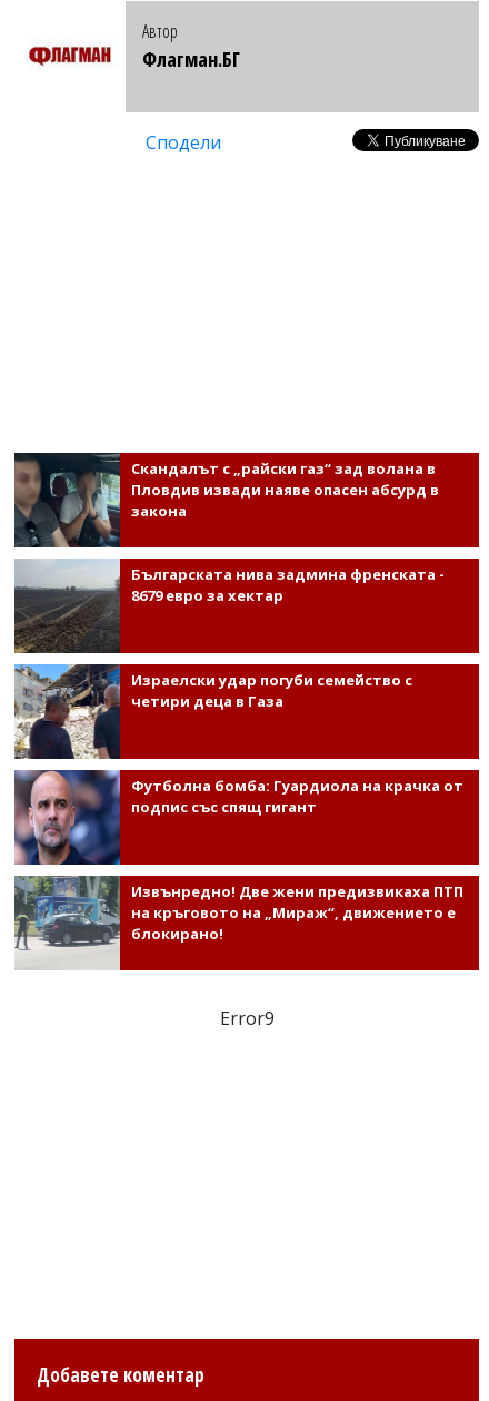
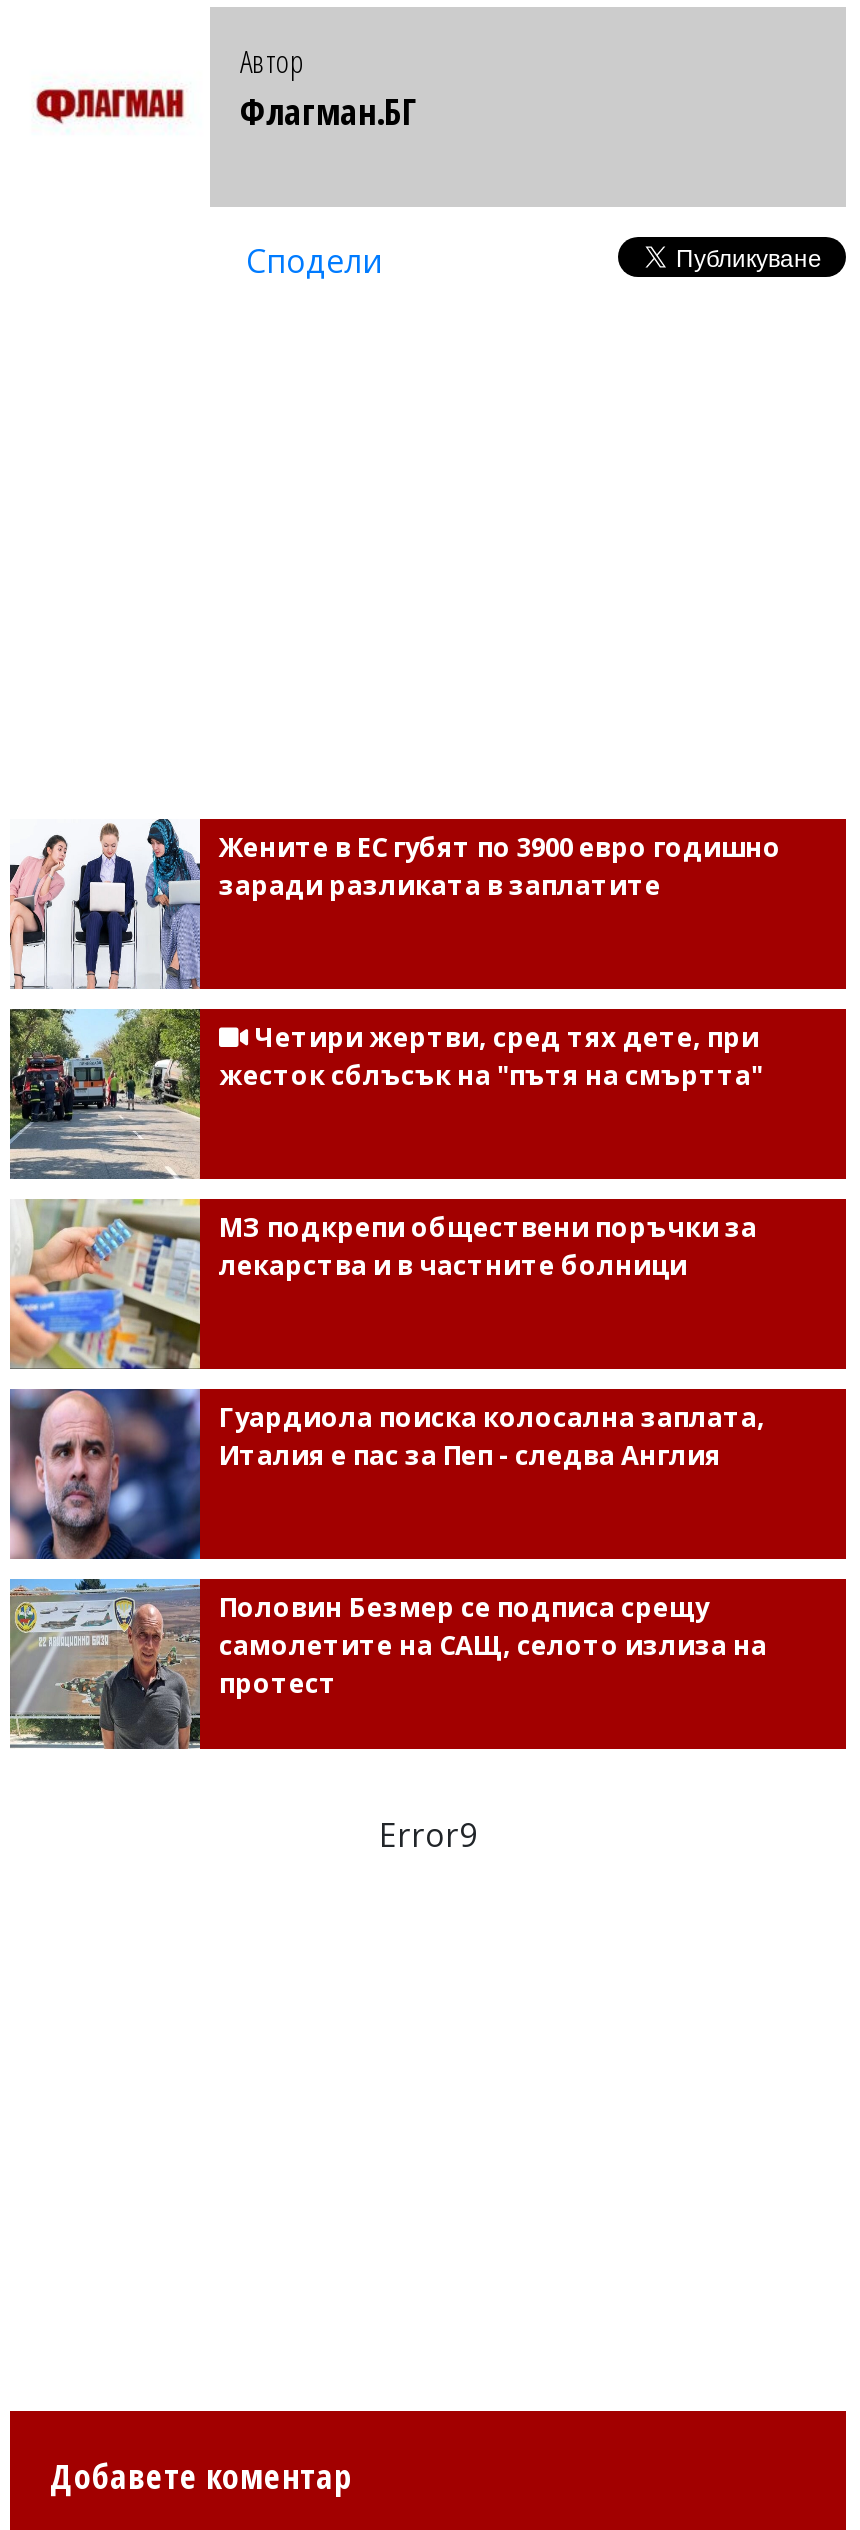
[13,452,438,549] [image] | Скандалът с „райски газ“ зад волана в | Пловдив извади наяве опасен абсурд в | закона -> [8,819,781,991] [image] | Жените в ЕС губят по 3900 евро годишно | заради разликата в заплатите
[13,559,444,654] [image] | Българската нива задмина френската - | 8679 евро за хектар -> [8,1007,763,1179] [image] | Четири жертви, сред тях дете, при | жесток сблъсък на "пътя на смъртта"
[13,663,412,760] [image] | Израелски удар погуби семейство с | четири деца в Газа -> [10,1197,757,1371] [image] | МЗ подкрепи обществени поръчки за | лекарства и в частните болници
[131,776,463,817] Футболна бомба: Гуардиола на крачка от | подпис със спящ гигант -> [219,1399,765,1473] Гуардиола поиска колосална заплата, | Италия е пас за Пеп - следва Англия
[14,875,463,970] [image] | Извънредно! Две жени предизвикаха ПТП | на кръговото на „Мираж“, движението е | блокирано! -> [10,1577,767,1751] [image] | Половин Безмер се подписа срещу | самолетите на САЩ, селото излиза на | протест

